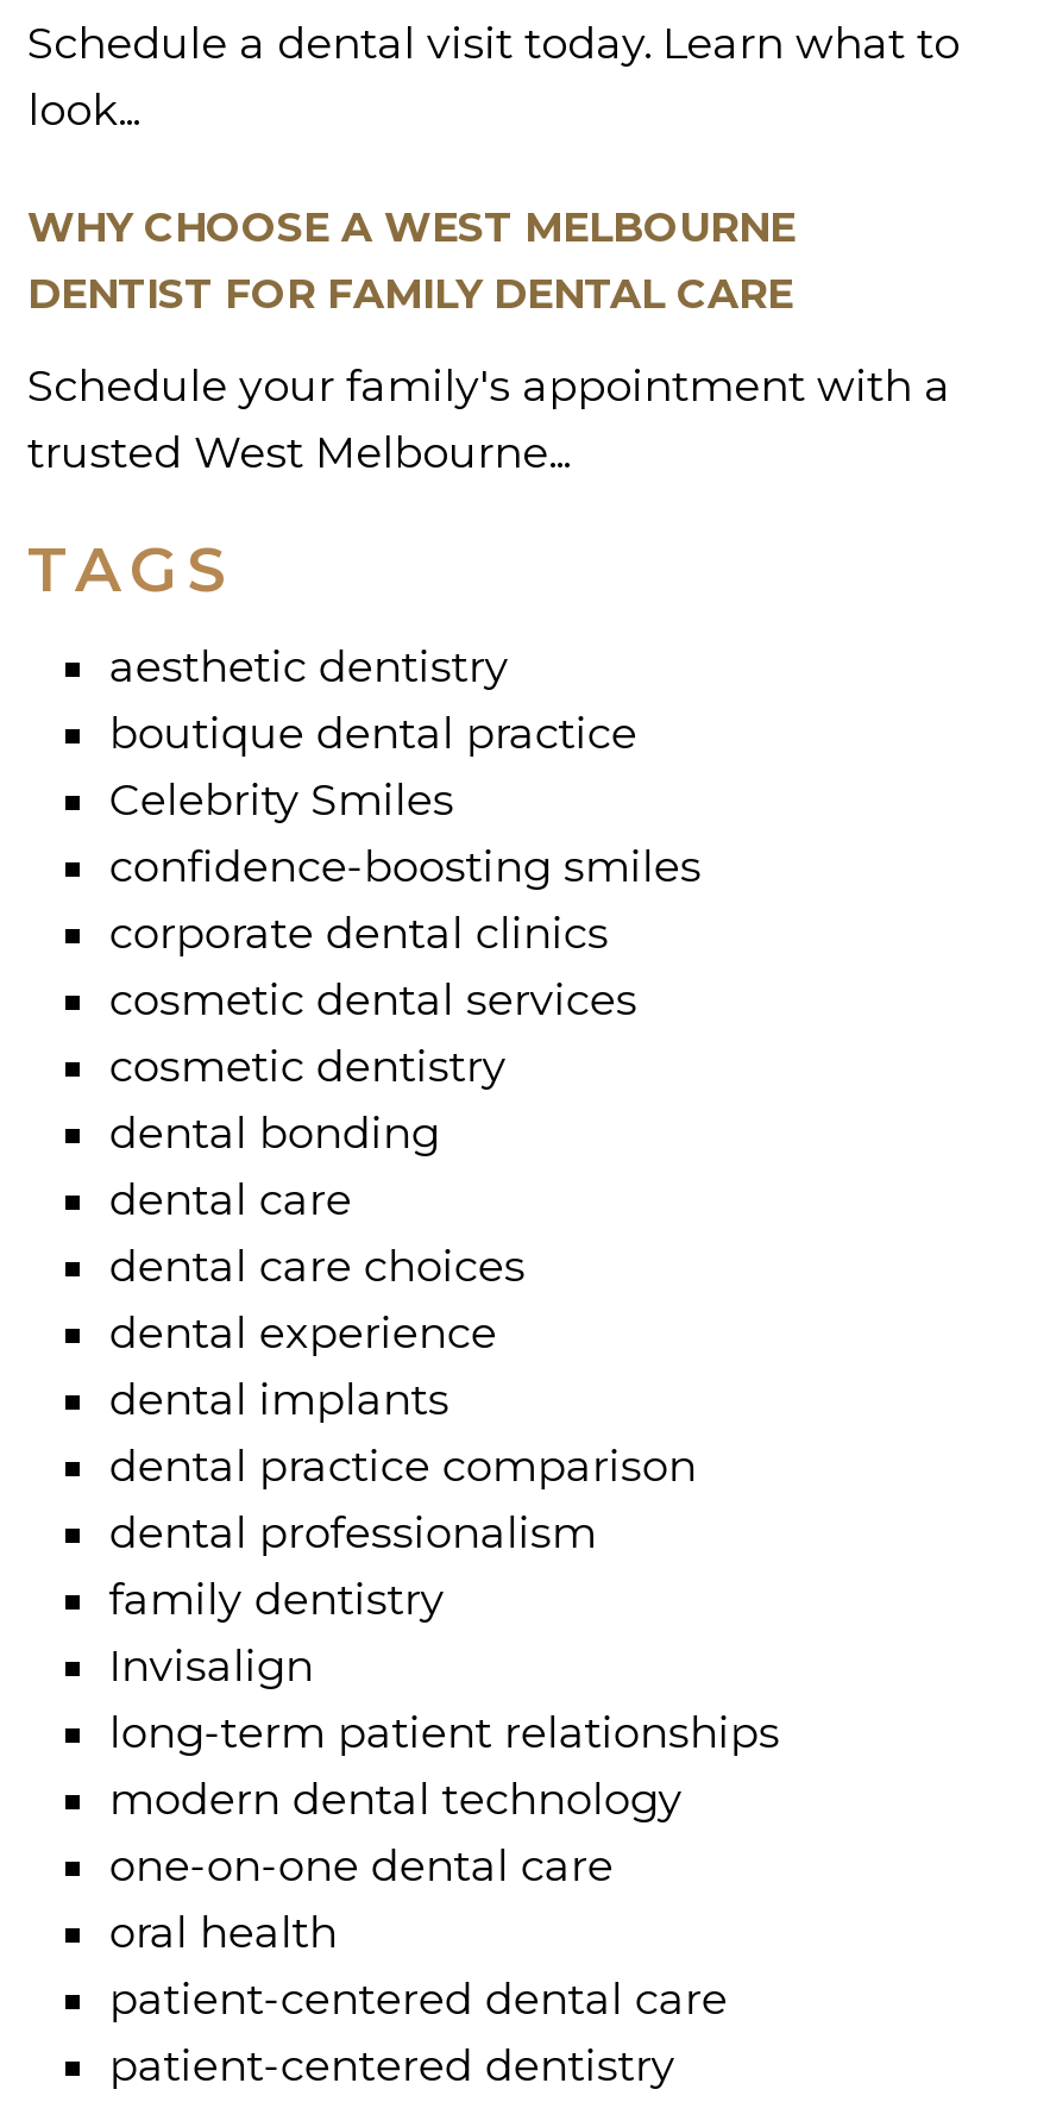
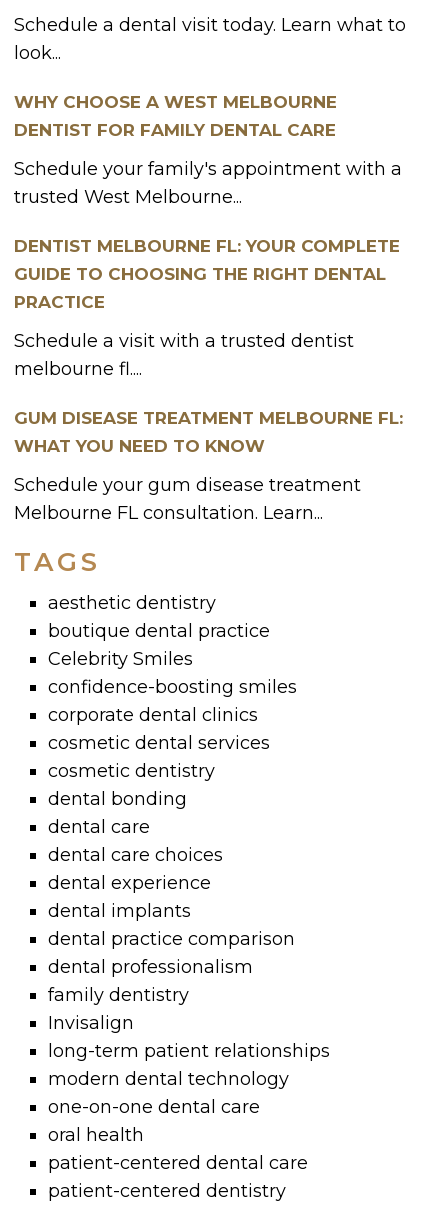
none -> [14,236,403,524] DENTIST MELBOURNE FL: YOUR COMPLETE | GUIDE TO CHOOSING THE RIGHT DENTAL | PRACTICE | Schedule a visit with a trusted dentist | melbourne fl.... | GUM DISEASE TREATMENT MELBOURNE FL: | WHAT YOU NEED TO KNOW | Schedule your gum disease treatment | Melbourne FL consultation. Learn...

